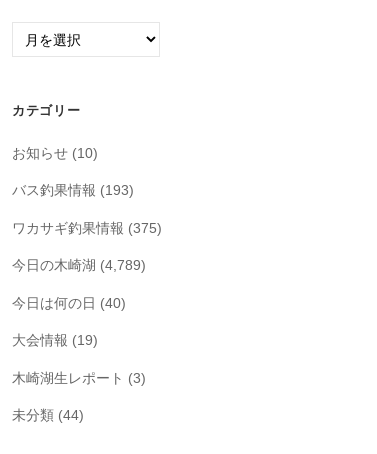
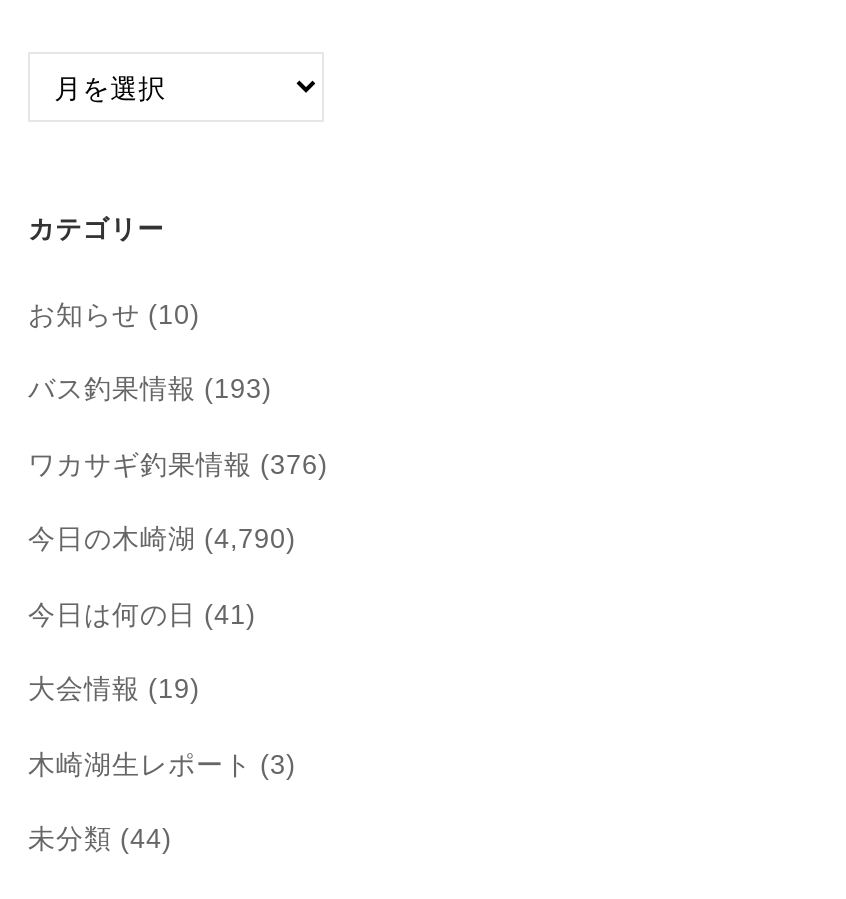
[12,220,162,235] ワカサギ釣果情報(375) -> [28,449,328,479] ワカサギ釣果情報(376)
[12,258,146,273] 今日の木崎湖(4,789) -> [28,524,296,554] 今日の木崎湖(4,790)
[12,295,126,310] 今日は何の日(40) -> [28,599,256,629] 今日は何の日(41)

